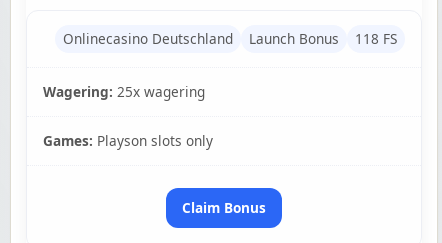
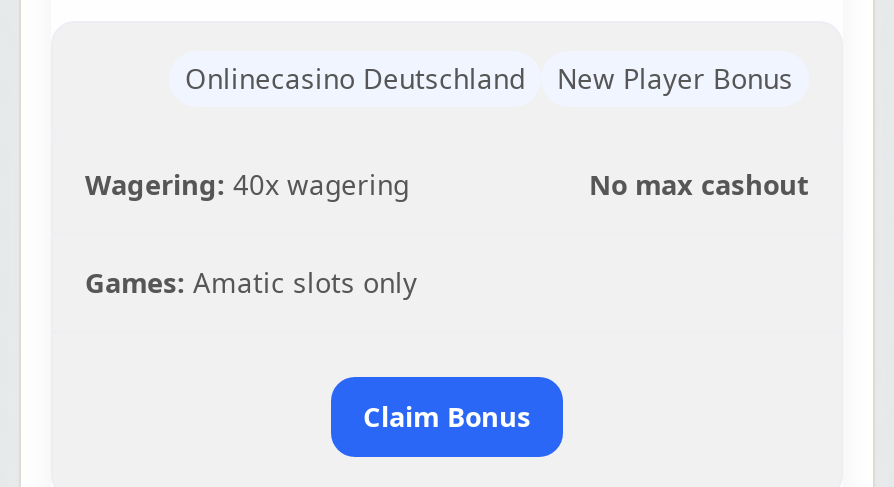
[249,29,397,48] Launch Bonus | 118 FS -> [557,59,793,97] New Player Bonus
[43,82,205,101] Wagering: 25x wagering -> [85,165,809,203] Wagering: 40x wagering | No max cashout
[43,131,213,150] Games: Playson slots only -> [85,263,417,301] Games: Amatic slots only

